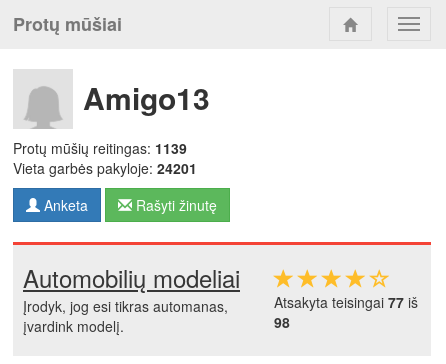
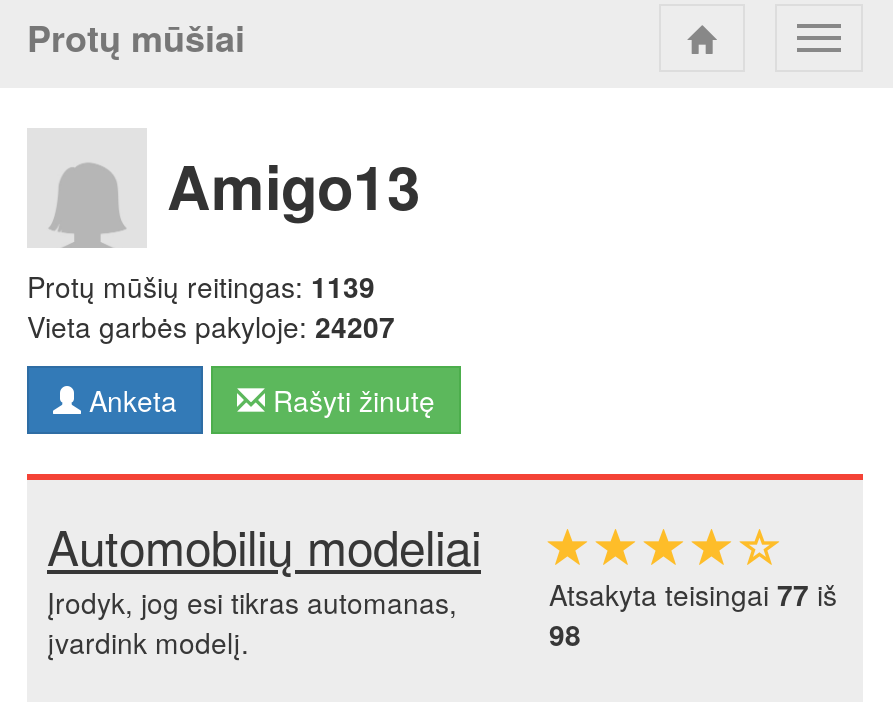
[13,158,197,178] Vieta garbės pakyloje: 24201 -> [27,306,395,346] Vieta garbės pakyloje: 24207

